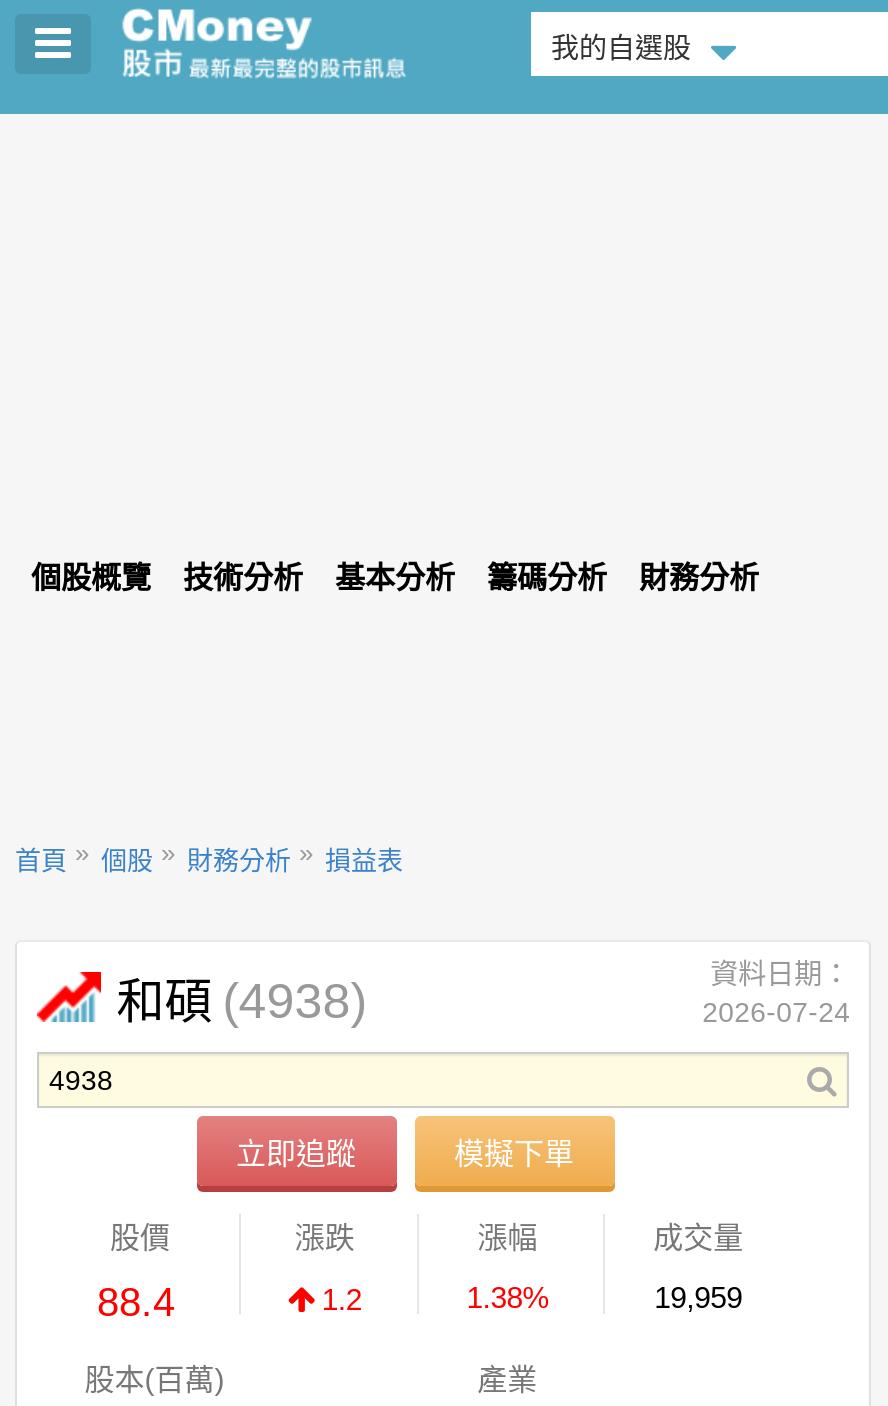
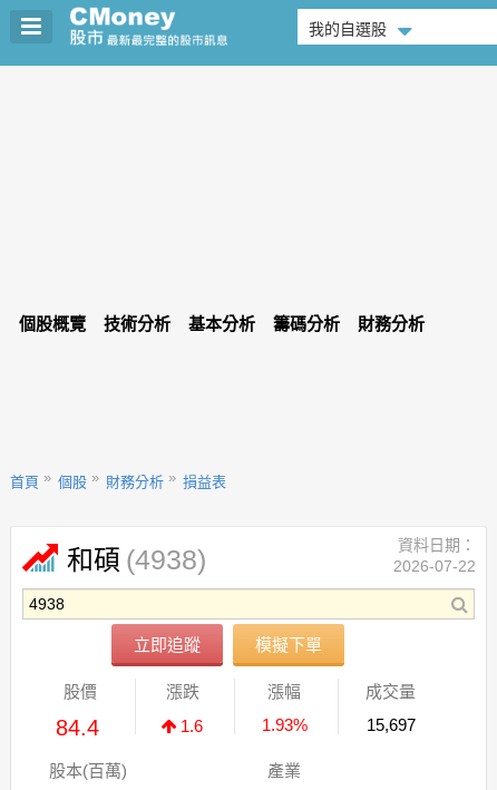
[702,996,850,1028] 2026-07-24 -> [393,557,475,575] 2026-07-22
[97,1279,175,1323] 88.4 -> [56,715,99,739] 84.4
[322,1281,362,1315] 1.2 -> [181,716,203,735] 1.6
[467,1279,549,1313] 1.38% -> [262,715,307,734] 1.93%
[654,1279,742,1313] 19,959 -> [366,715,415,734] 15,697

